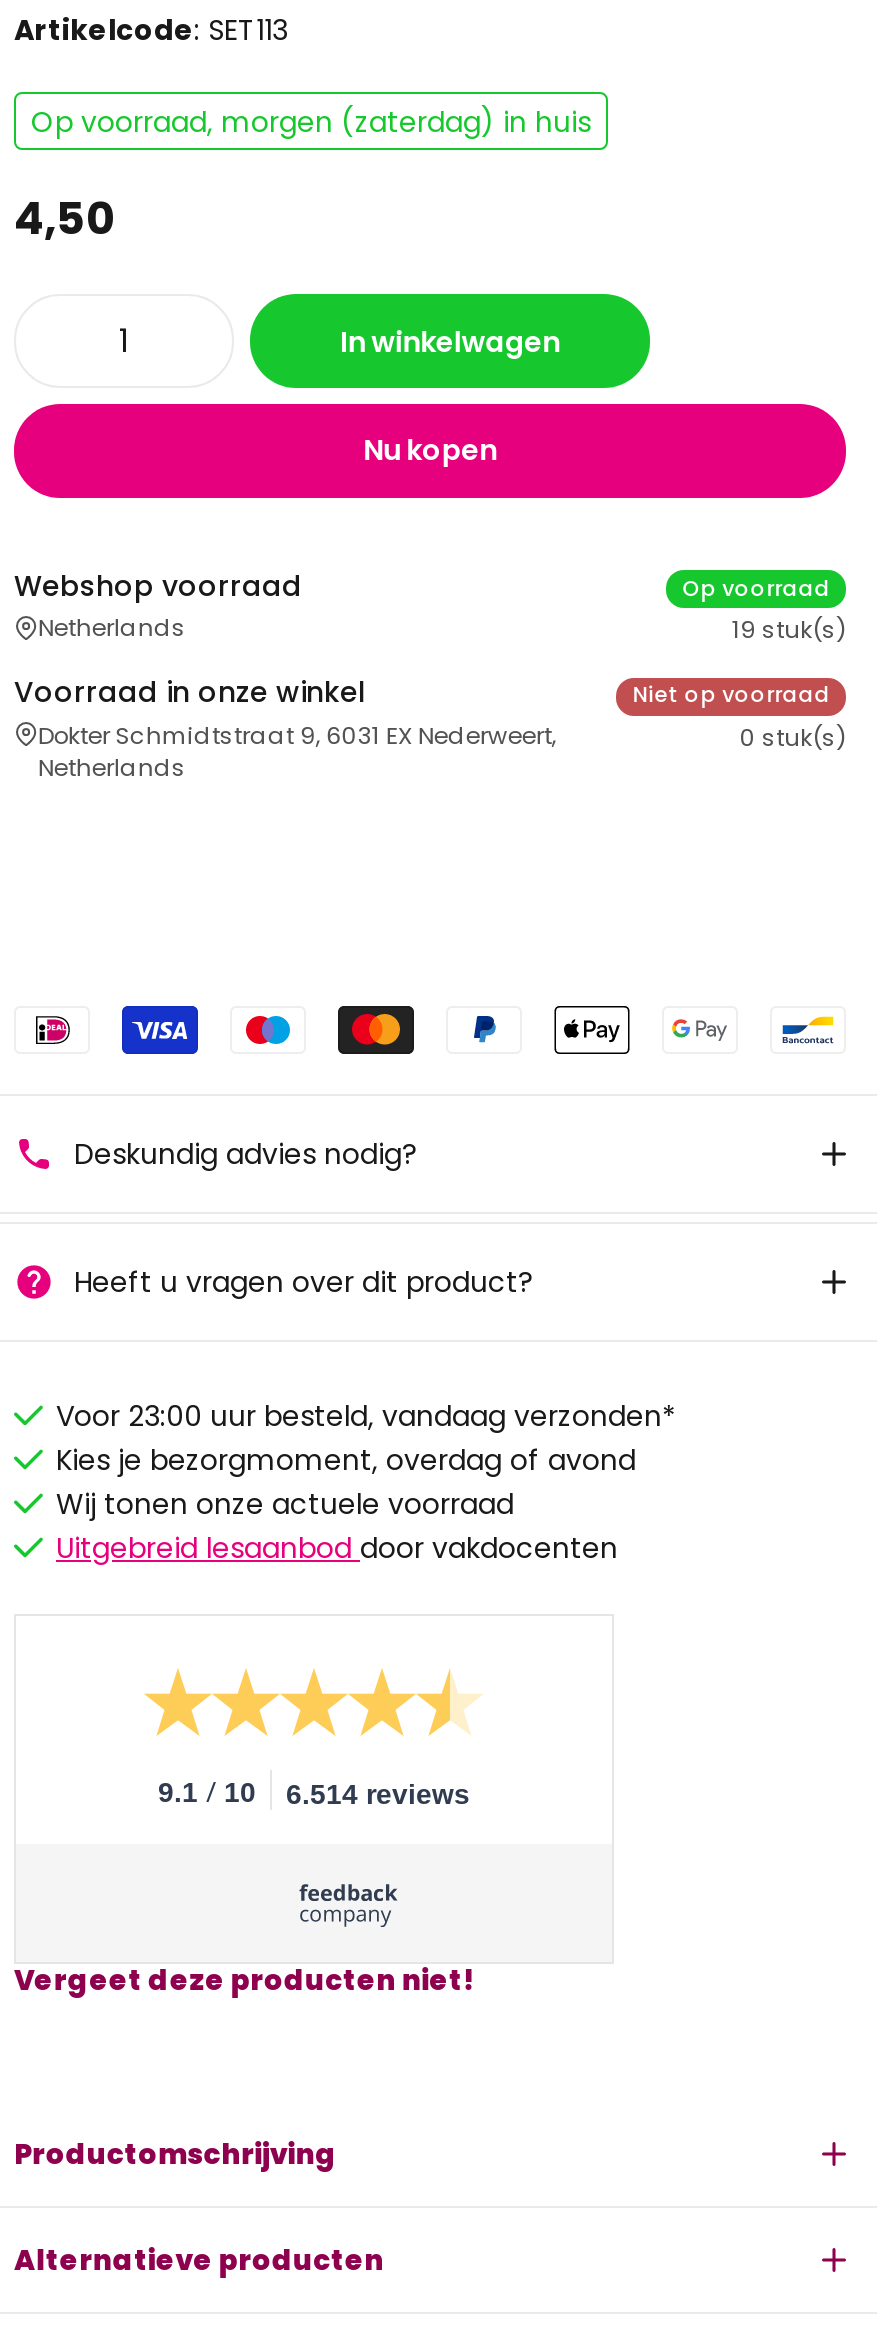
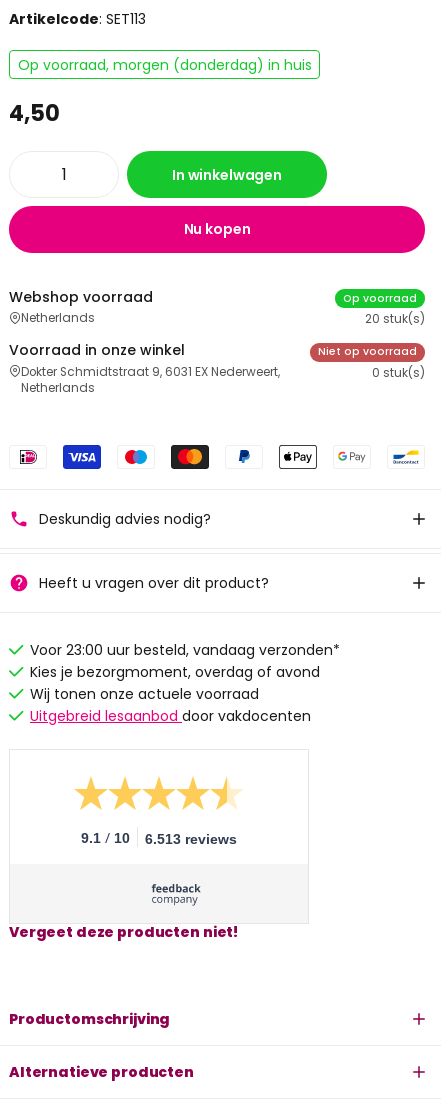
[31,101,591,141] Op voorraad, morgen (zaterdag) in huis -> [17,54,311,74] Op voorraad, morgen (donderdag) in huis
[732,614,846,646] 19 stuk(s) -> [365,311,425,327] 20 stuk(s)
[158,1773,470,1811] 9.1 / 10 6.514 reviews -> [81,828,237,847] 9.1 / 10 6.513 reviews

